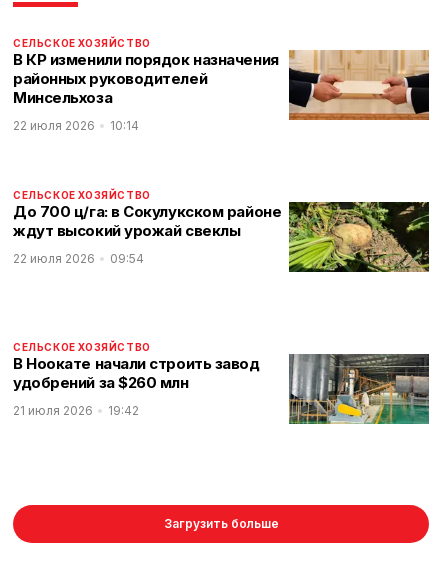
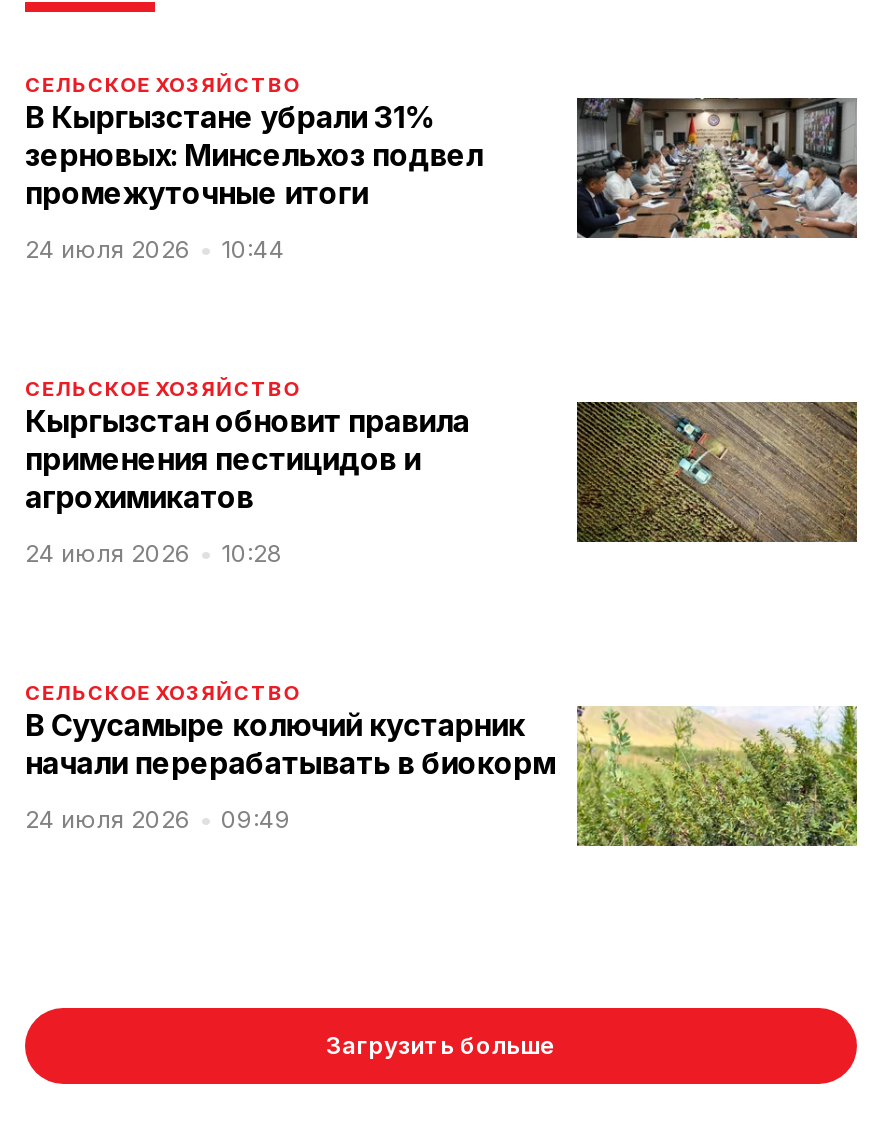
[13,50,279,107] В КР изменили порядок назначения | районных руководителей | Минсельхоза -> [25,98,483,212] В Кыргызстане убрали 31% | зерновых: Минсельхоз подвел | промежуточные итоги
[288,49,430,121] [image] -> [575,96,859,240] [image]
[13,118,139,133] 22 июля 2026 | 10:14 -> [25,234,285,264] 24 июля 2026 | 10:44
[13,202,281,240] До 700 ц/га: в Сокулукском районе | ждут высокий урожай свеклы -> [25,402,470,516] Кыргызстан обновит правила | применения пестицидов и | агрохимикатов
[288,201,430,273] [image] -> [575,400,859,544] [image]
[13,251,144,266] 22 июля 2026 | 09:54 -> [25,538,283,568] 24 июля 2026 | 10:28
[13,353,430,424] [image] | В Ноокате начали строить завод | удобрений за $260 млн -> [25,704,859,848] [image] | В Суусамыре колючий кустарник | начали перерабатывать в биокорм
[13,403,139,418] 21 июля 2026 | 19:42 -> [25,804,291,834] 24 июля 2026 | 09:49

